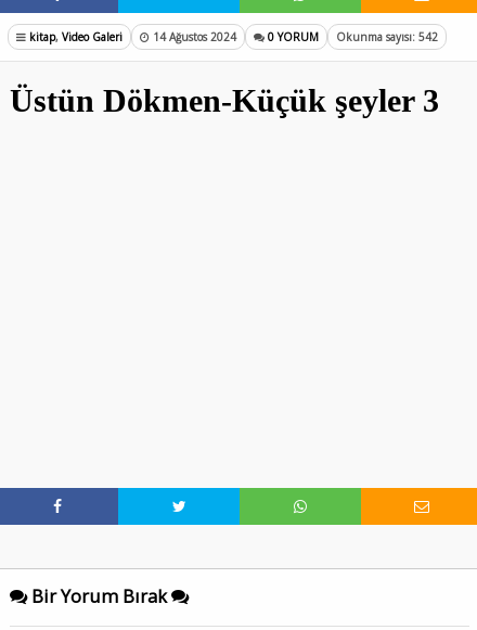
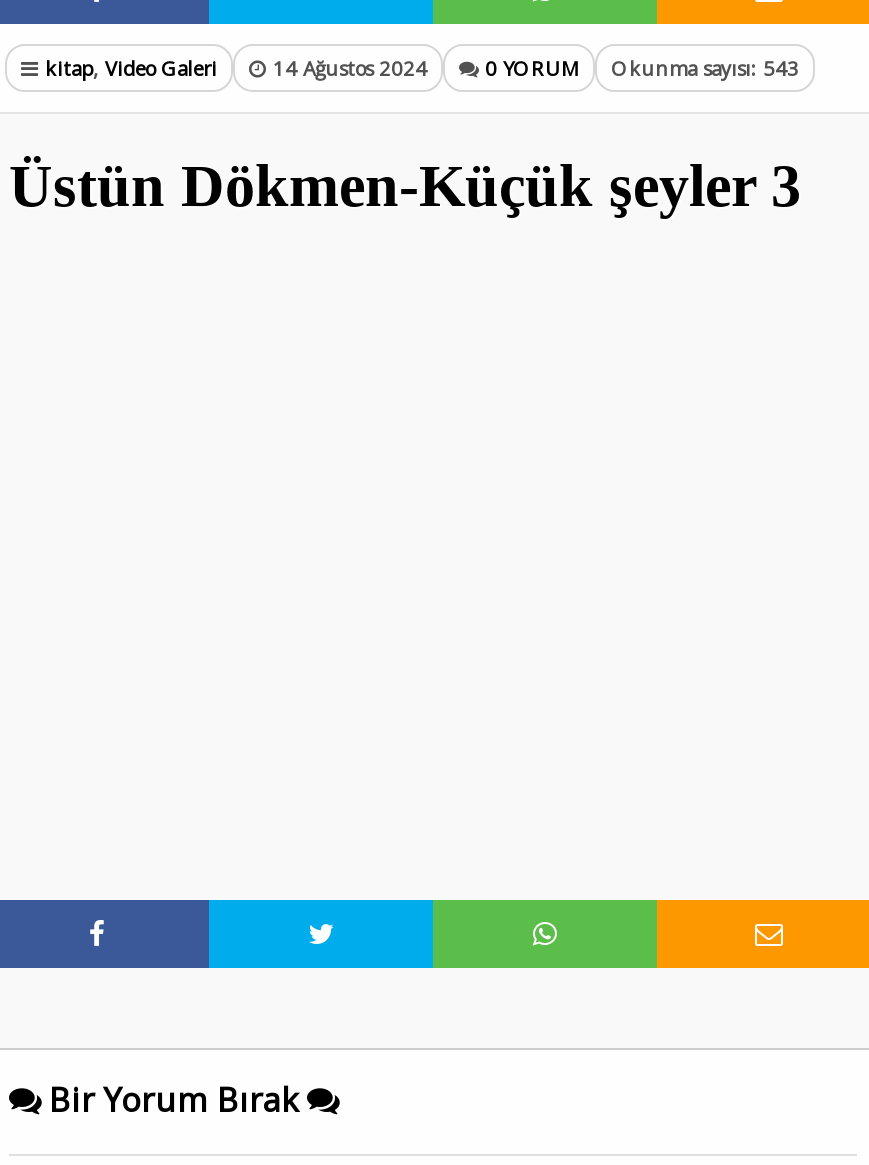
[336,29,438,44] Okunma sayısı: 542 -> [611,53,799,81] Okunma sayısı: 543

